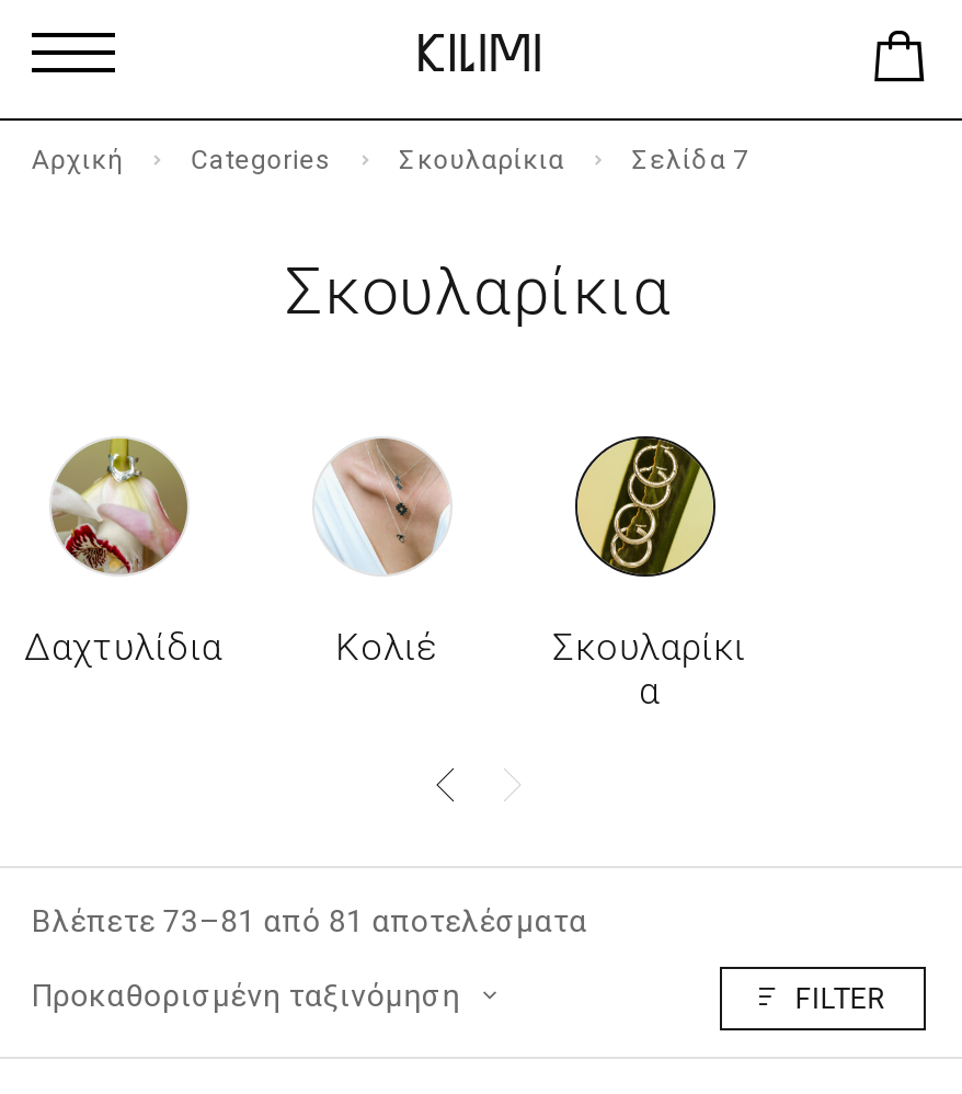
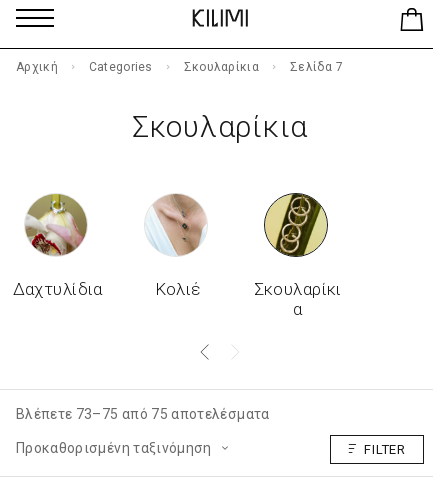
[32,904,587,939] Βλέπετε 73–81 από 81 αποτελέσματα -> [16,406,270,422] Βλέπετε 73–75 από 75 αποτελέσματα

